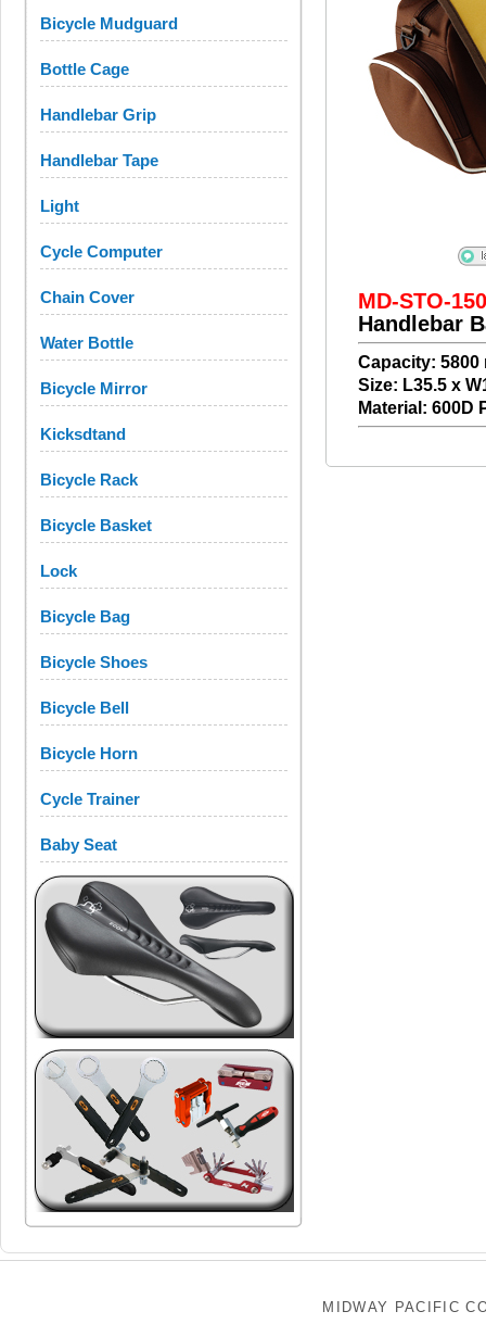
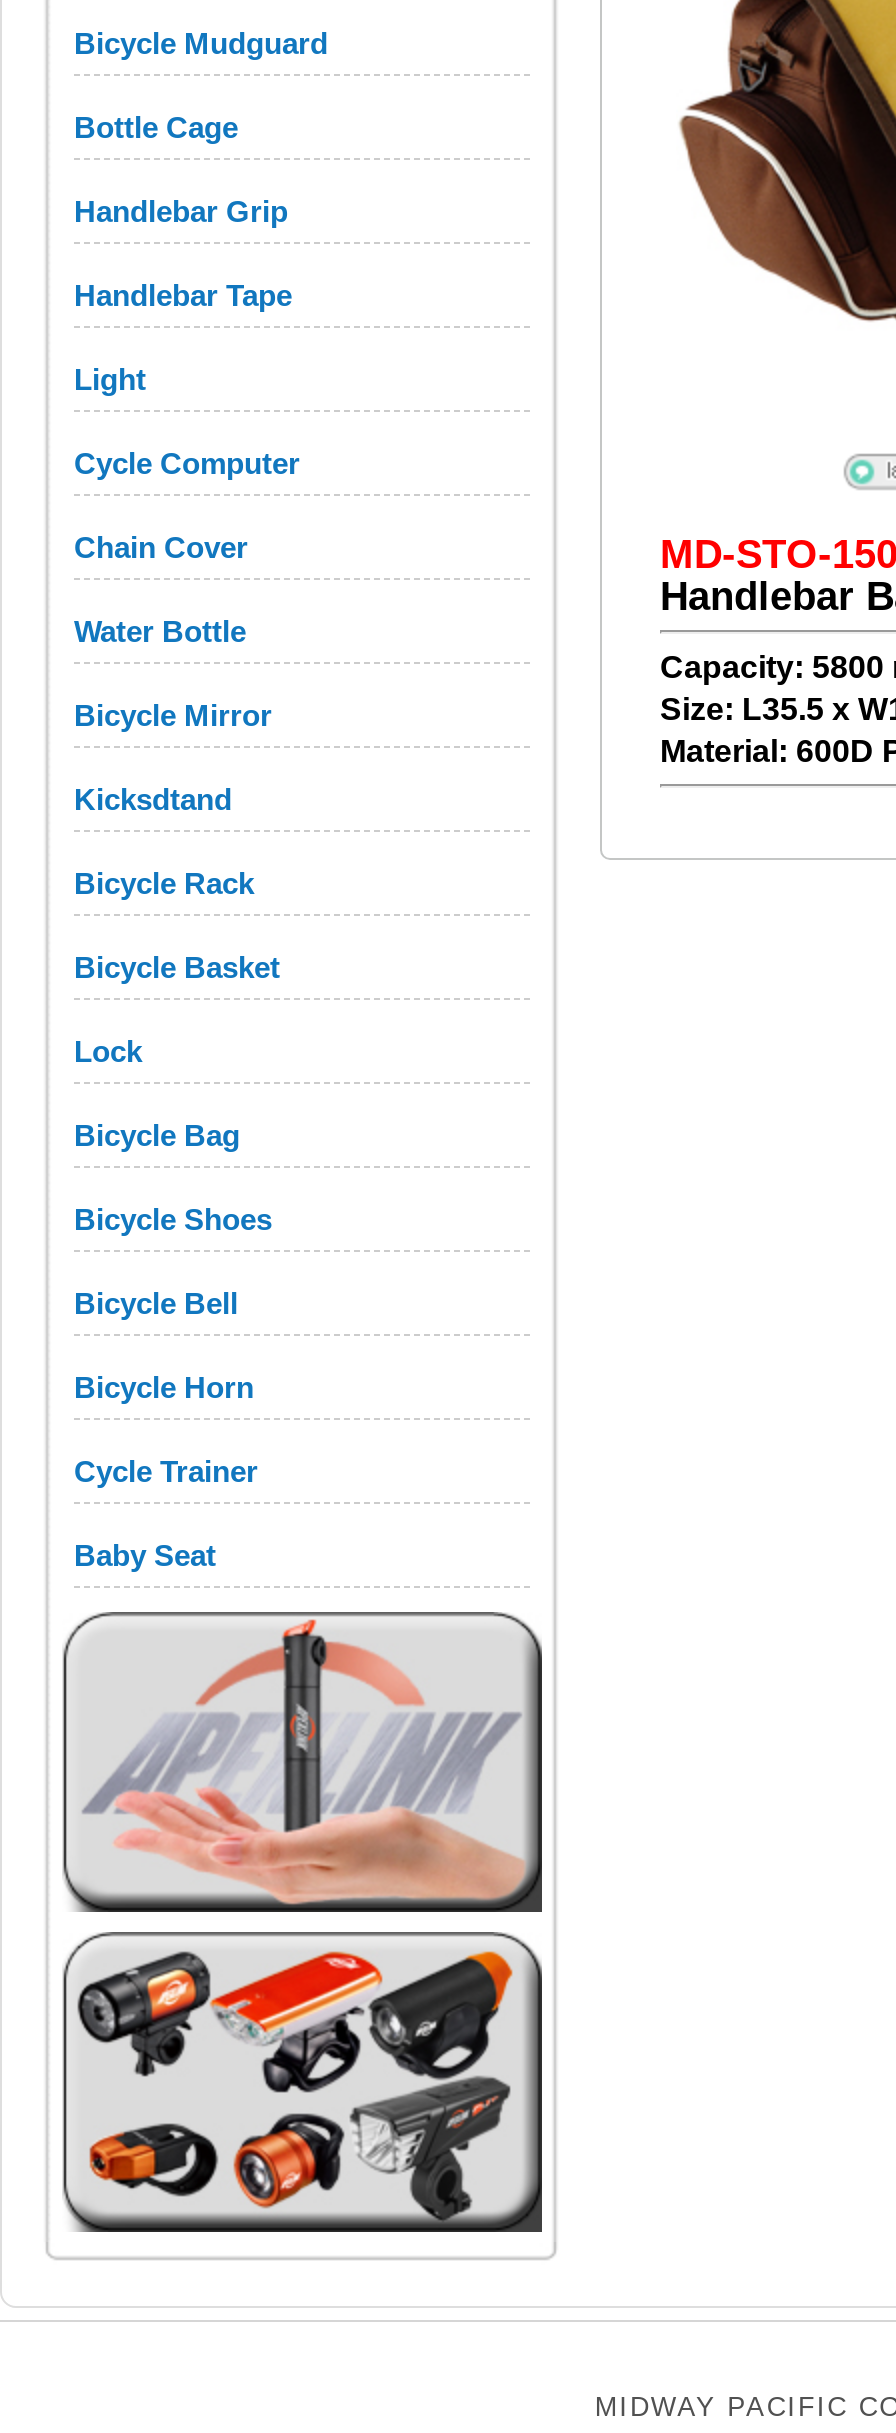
[44,879,284,1033] [image] -> [82,1620,522,1904] [image]
[42,1057,279,1206] [image] -> [76,1950,514,2220] [image]

